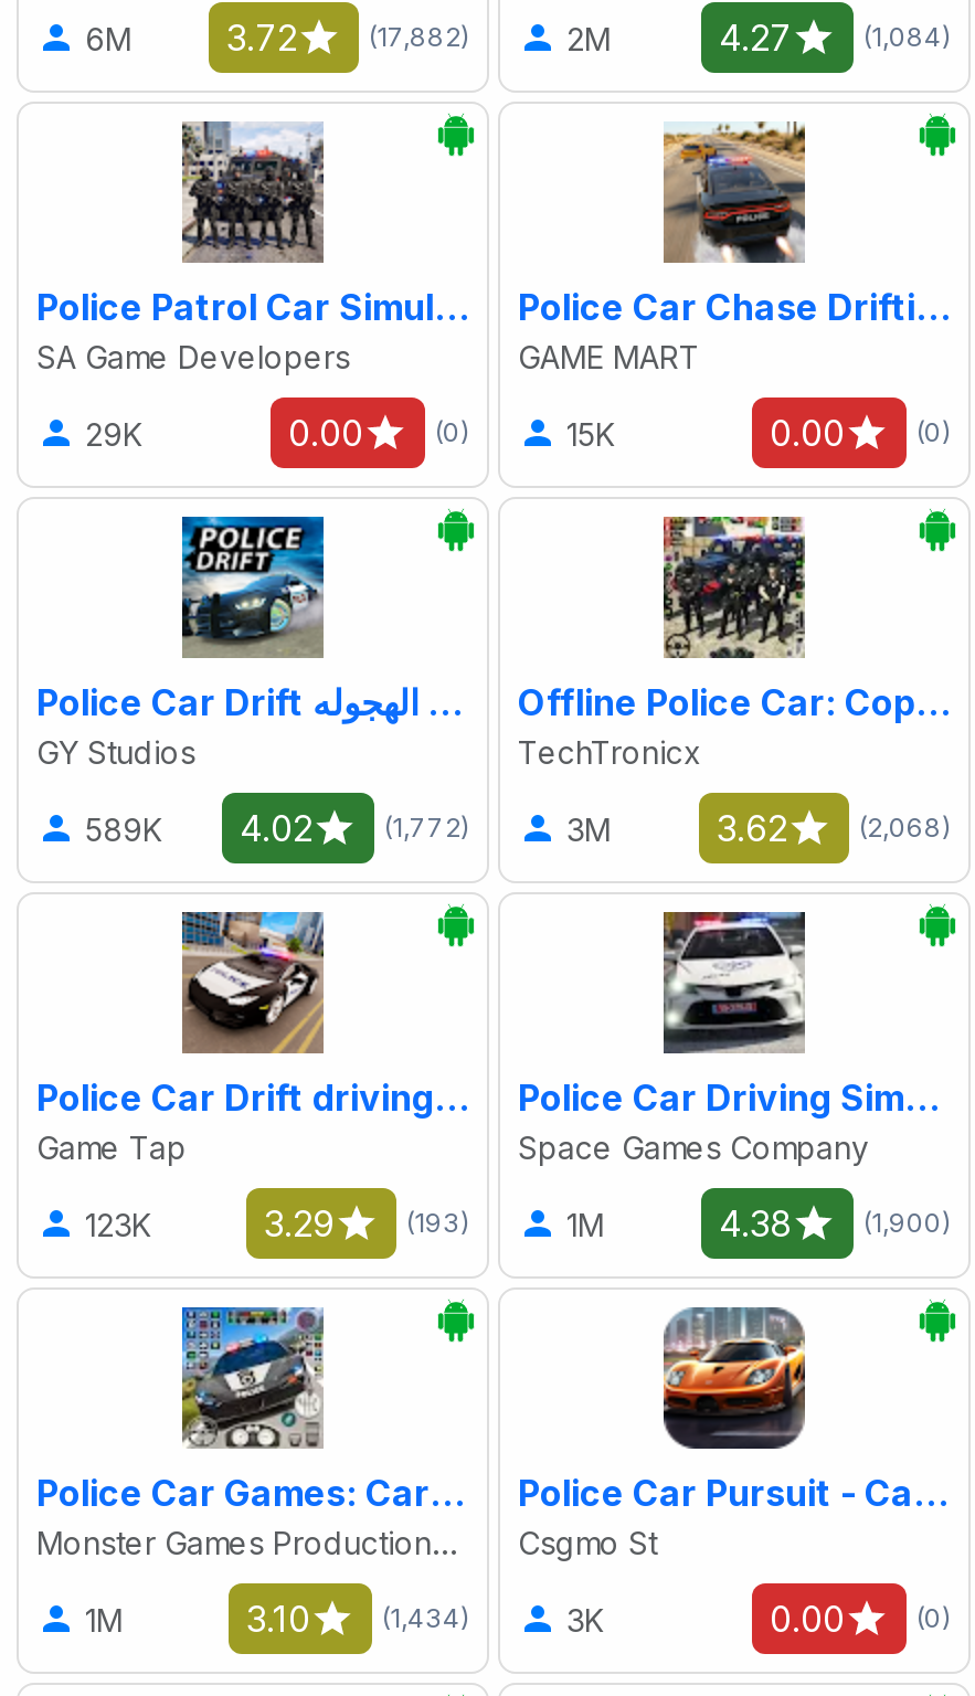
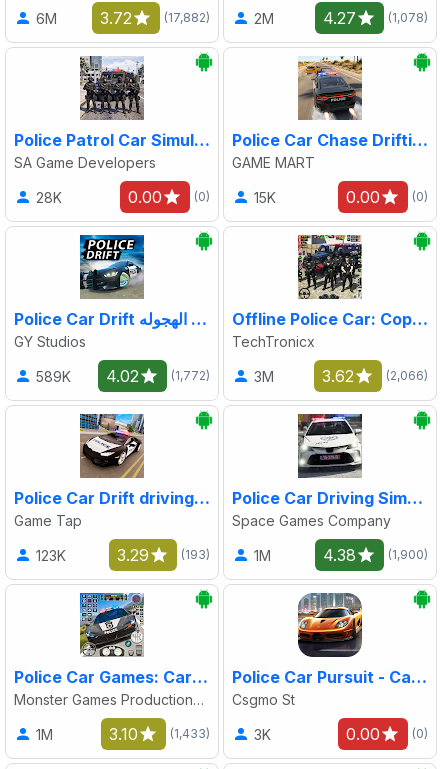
[862,21,951,54] (1,084) -> [388,10,428,25] (1,078)
[85,415,142,452] 29K -> [36,189,62,206] 28K
[858,811,951,844] (2,068) -> [386,368,428,383] (2,066)
[381,1602,469,1635] (1,434) -> [170,726,210,741] (1,433)

